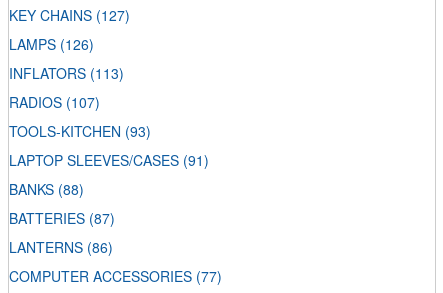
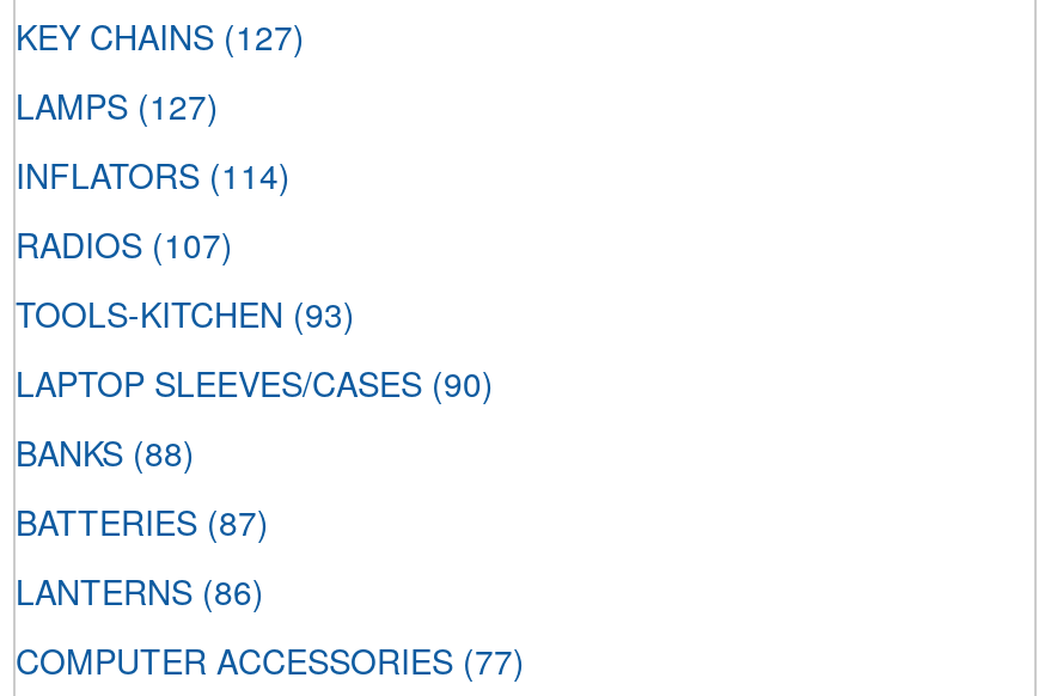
[9,34,94,54] LAMPS (126) -> [16,82,219,130] LAMPS (127)
[9,63,124,83] INFLATORS (113) -> [16,151,291,199] INFLATORS (114)
[9,150,209,170] LAPTOP SLEEVES/CASES (91) -> [16,359,494,407] LAPTOP SLEEVES/CASES (90)

